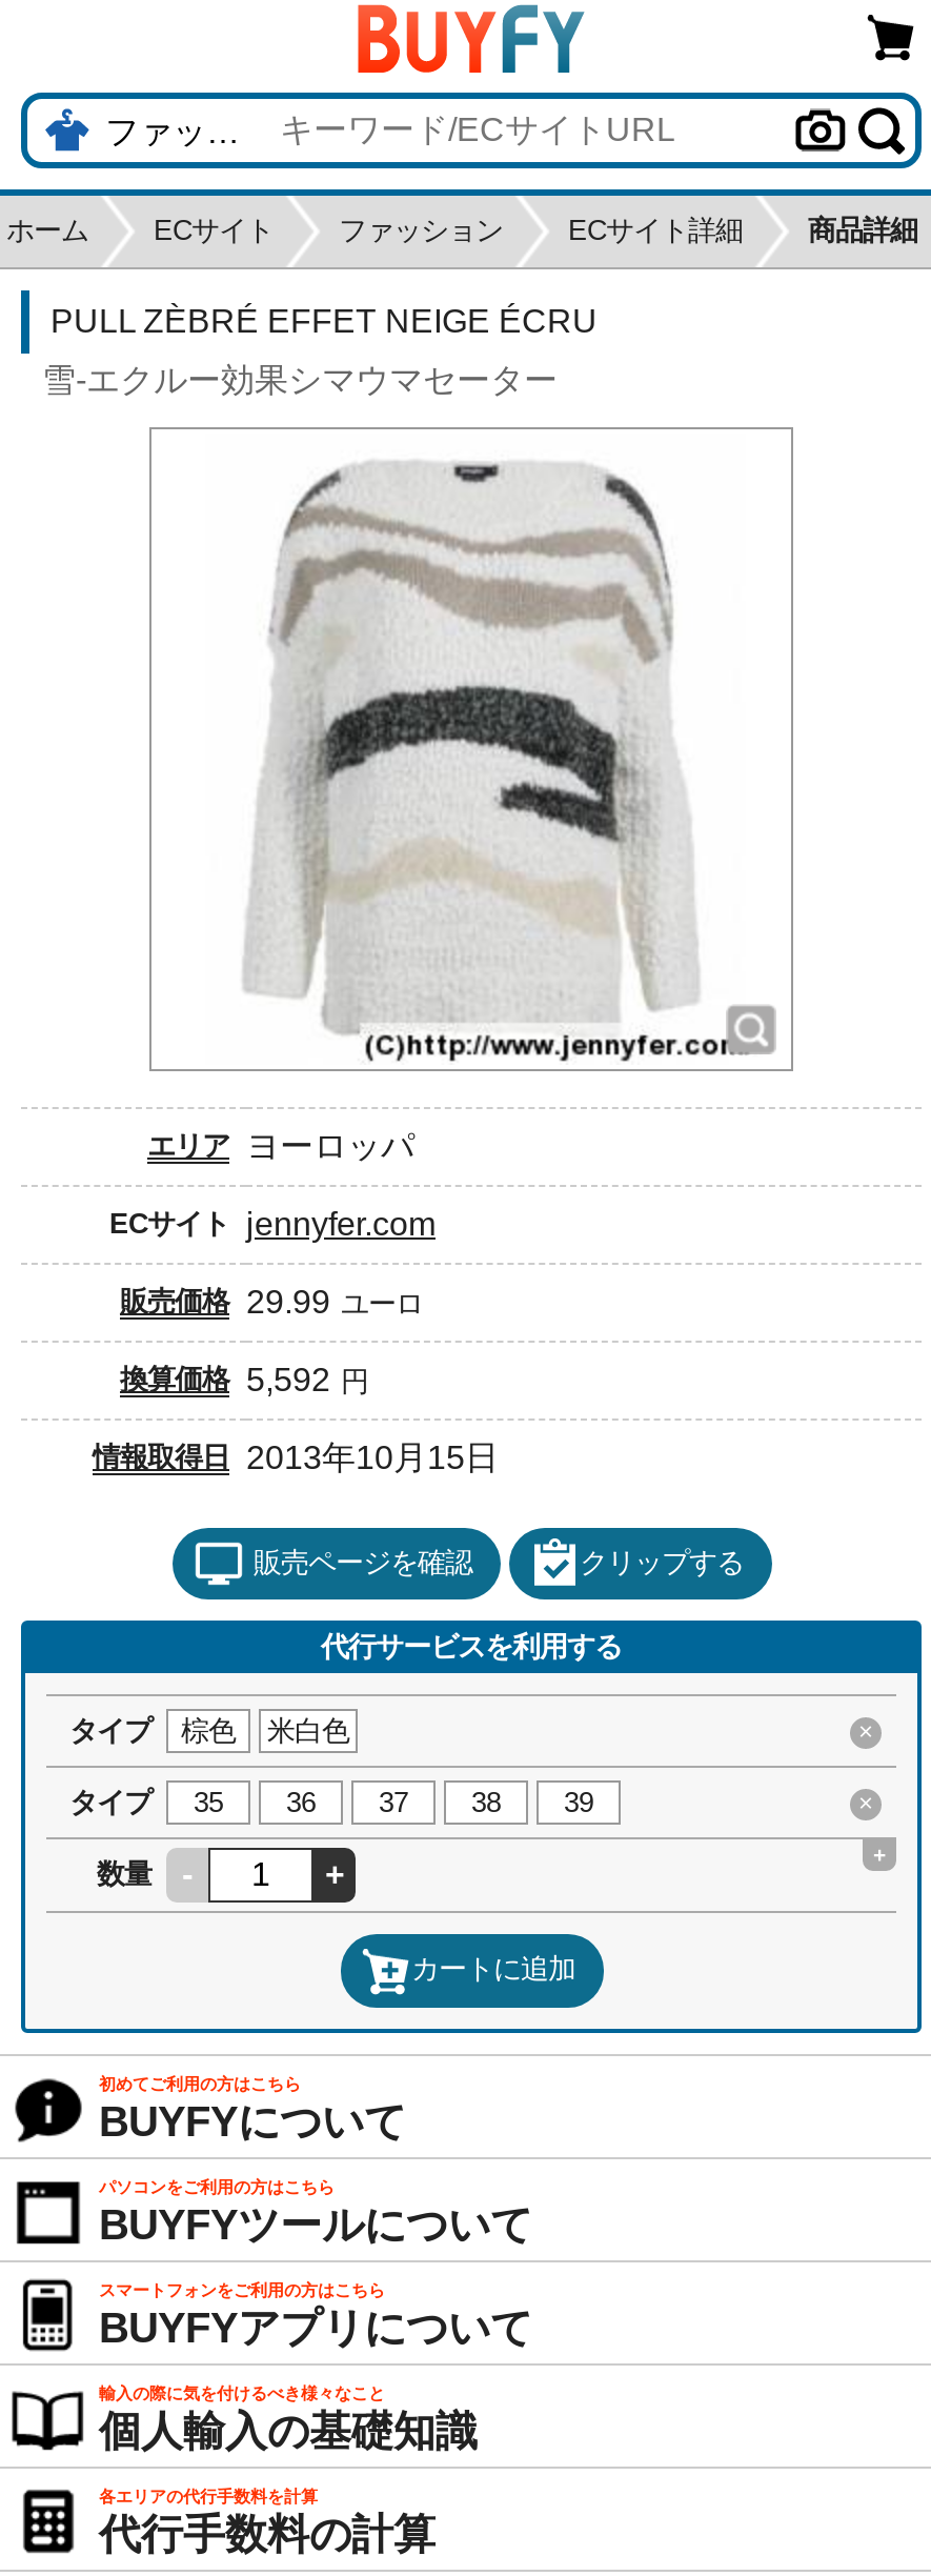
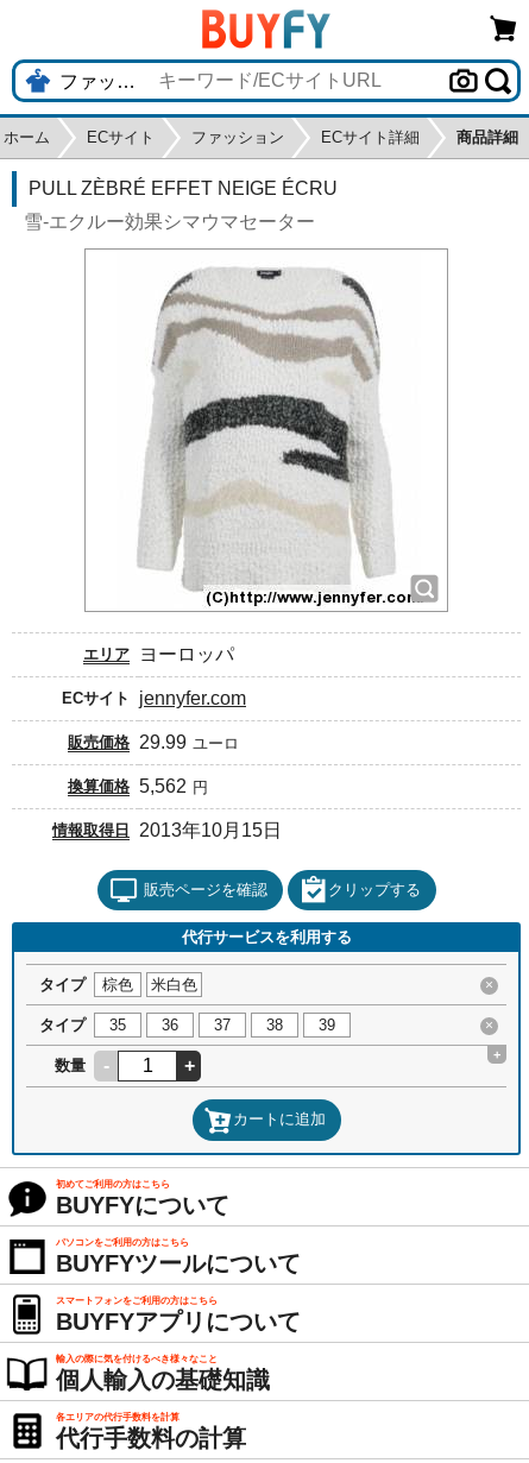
[120,1362,368,1397] 換算価格 5,592 円 -> [68,776,208,796] 換算価格 5,562 円

